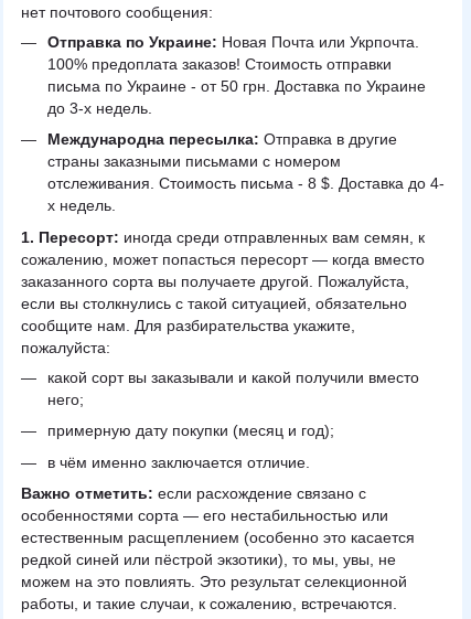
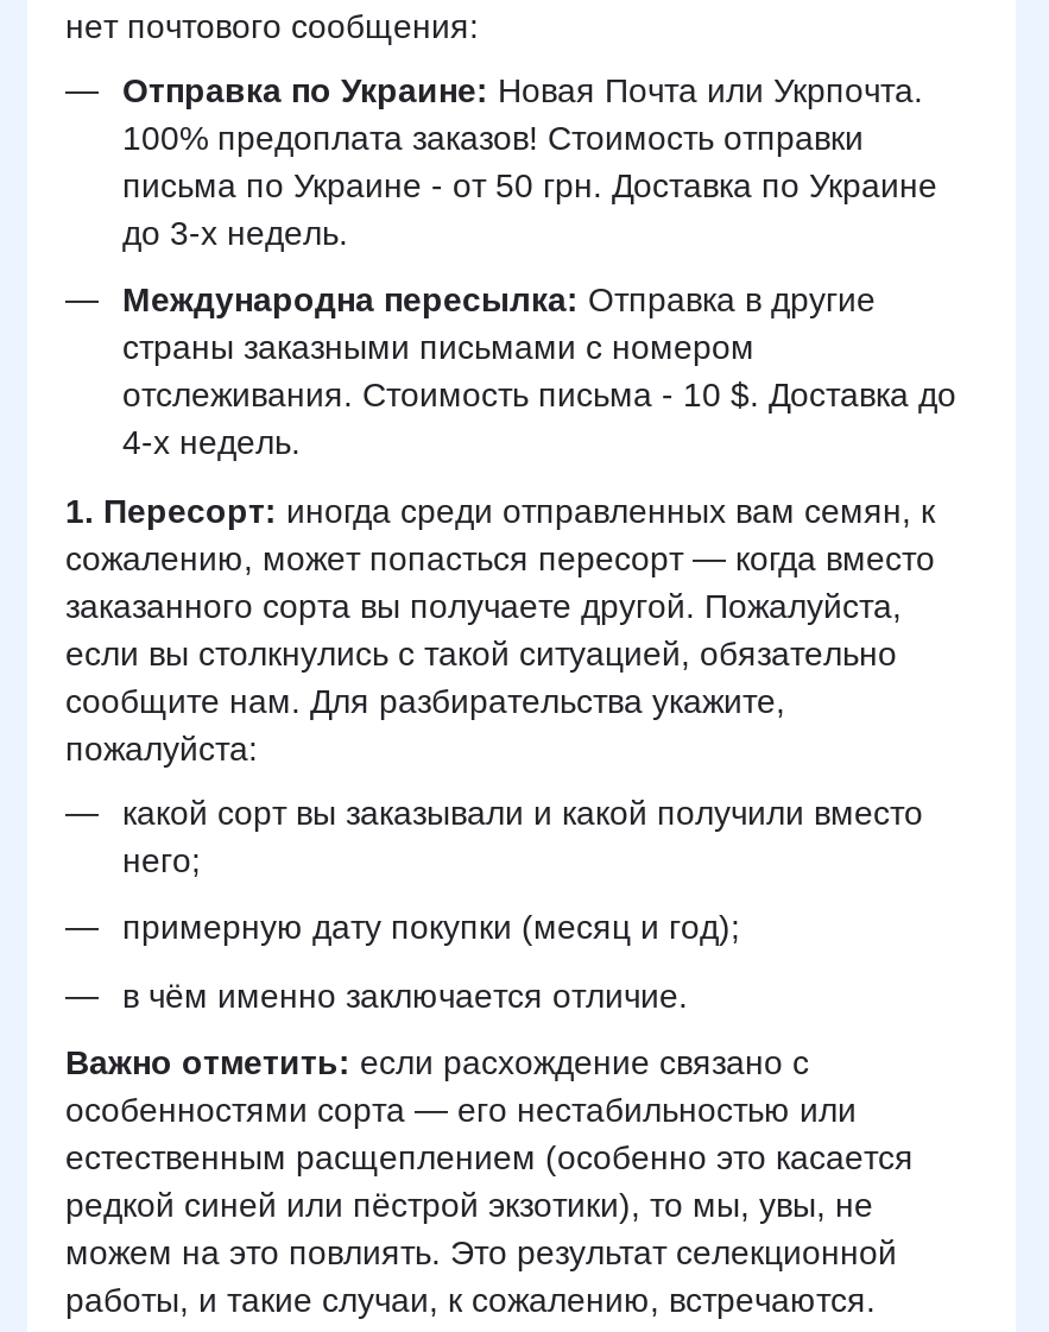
[47,175,445,214] отслеживания. Стоимость письма - 8 $. Доставка до 4- | х недель. -> [122,376,956,462] отслеживания. Стоимость письма - 10 $. Доставка до | 4-х недель.

